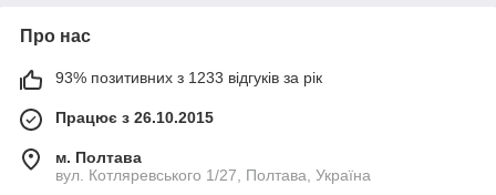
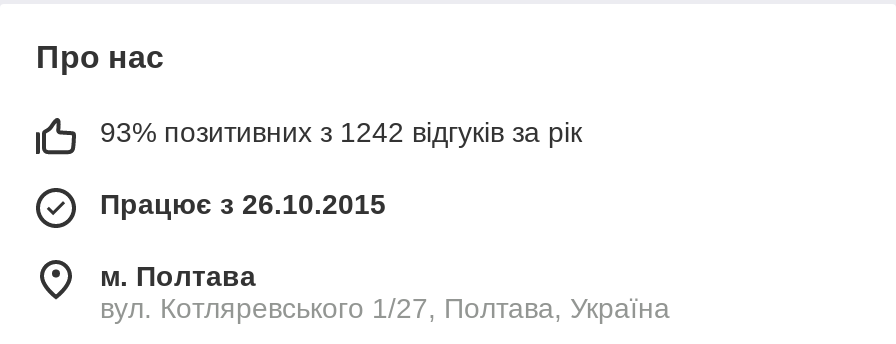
[55,68,322,86] 93% позитивних з 1233 відгуків за рік -> [100,116,582,148] 93% позитивних з 1242 відгуків за рік

